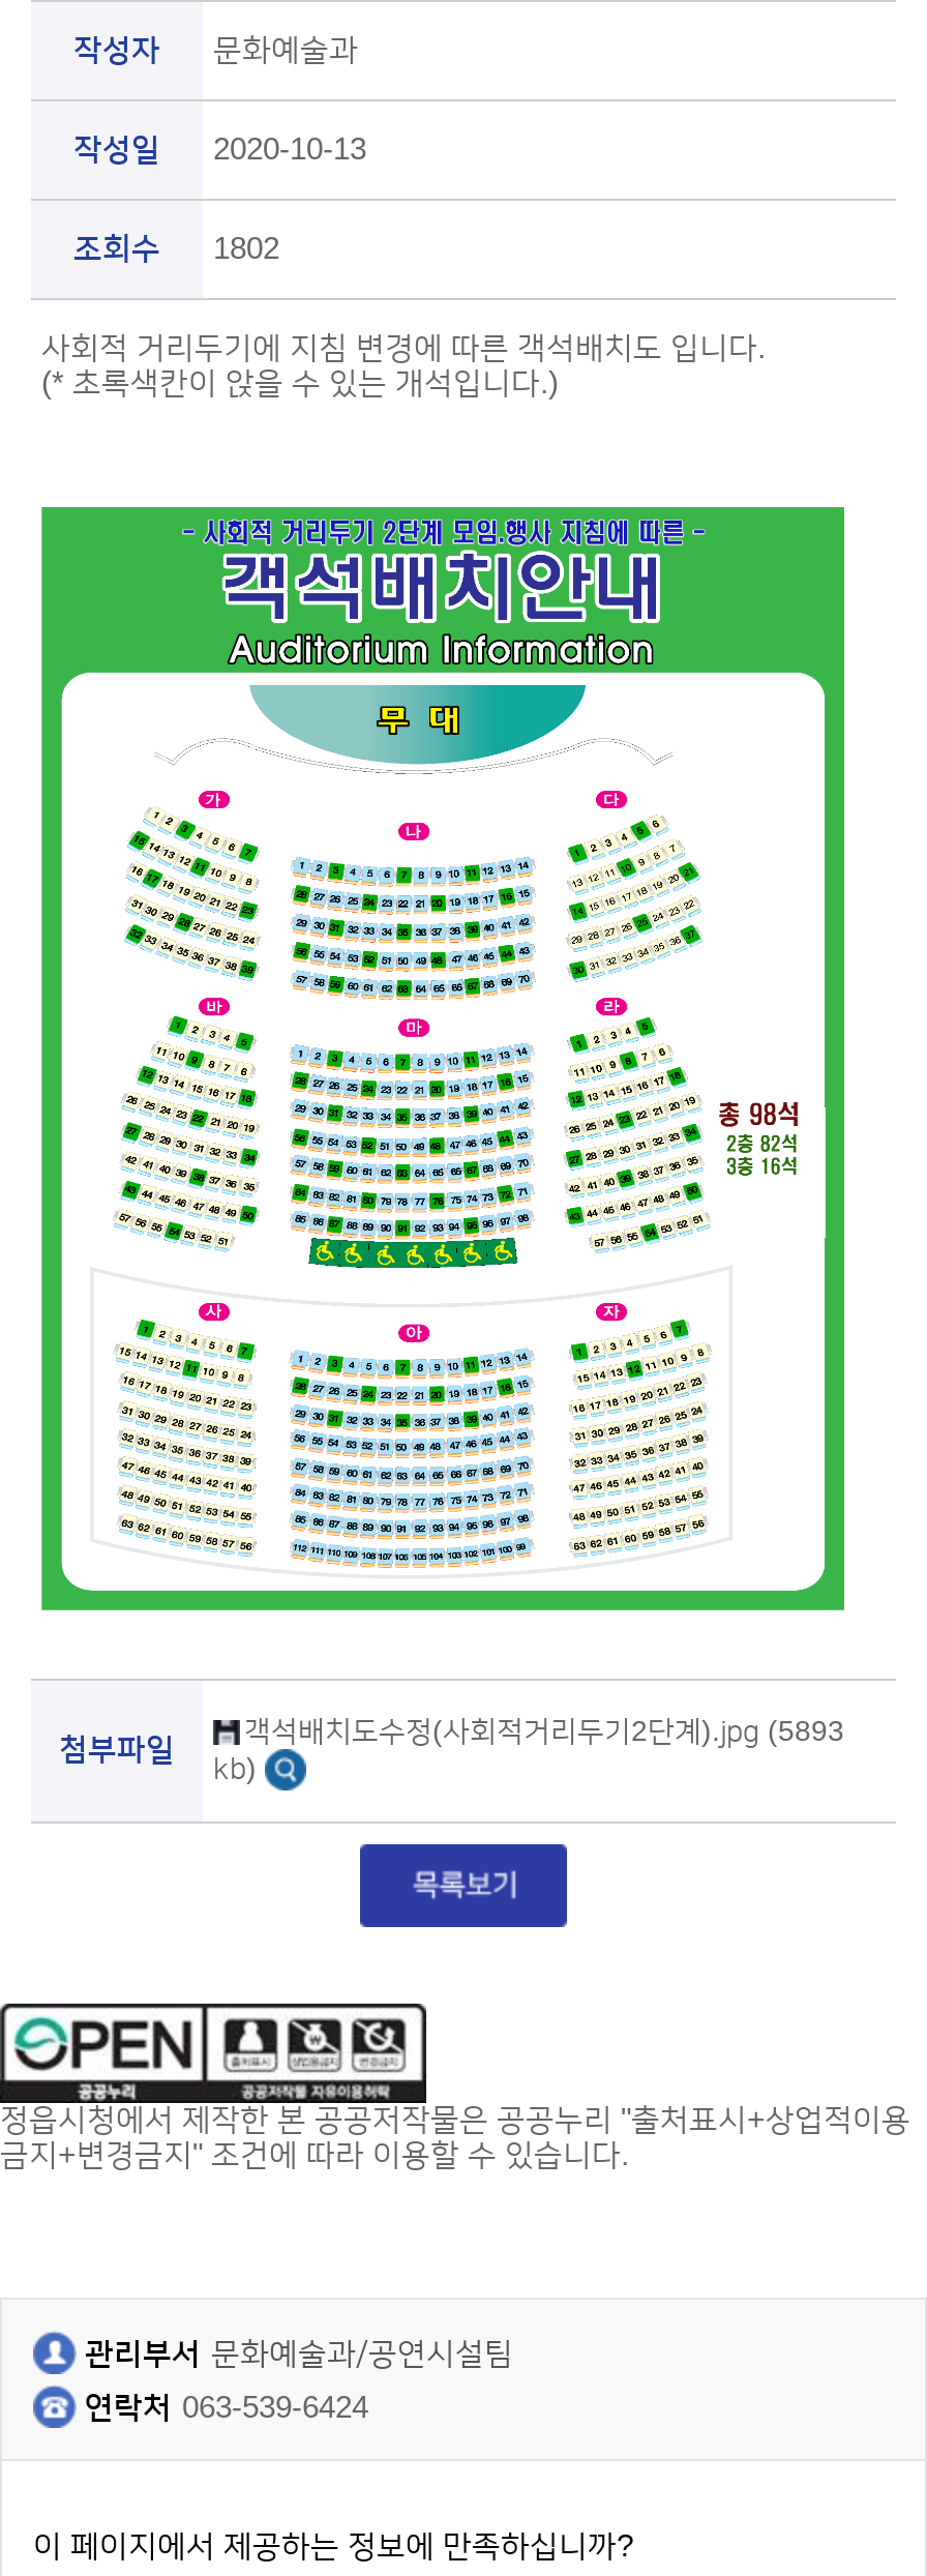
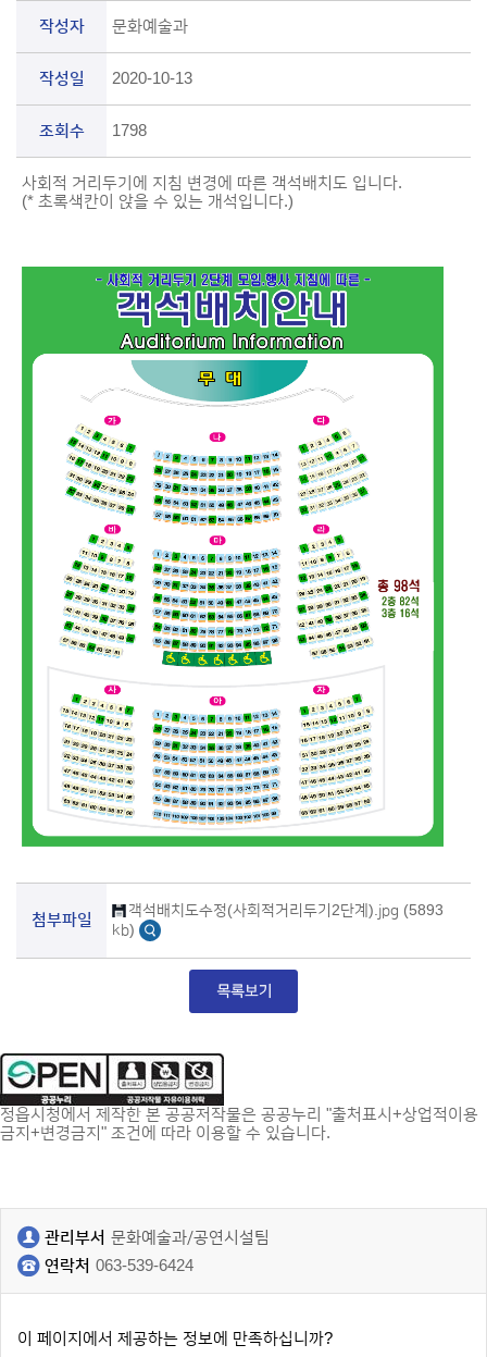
[73,231,279,267] 조회수 1802 -> [39,122,147,140] 조회수 1798

